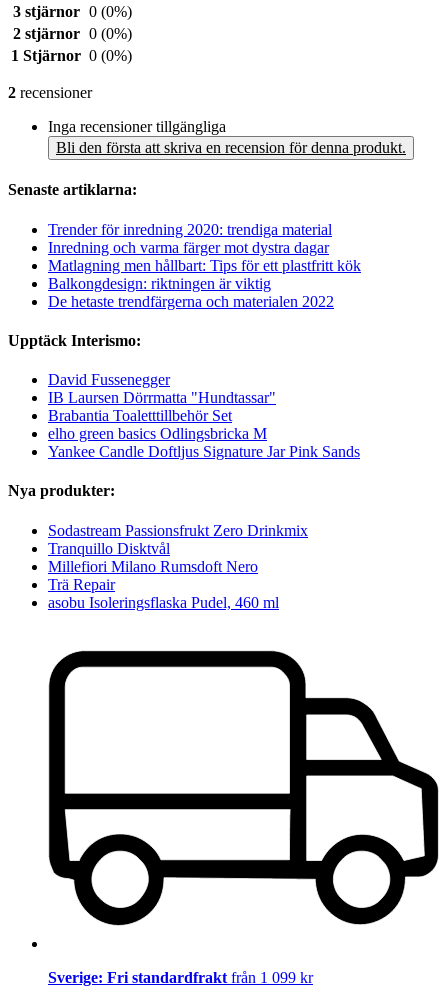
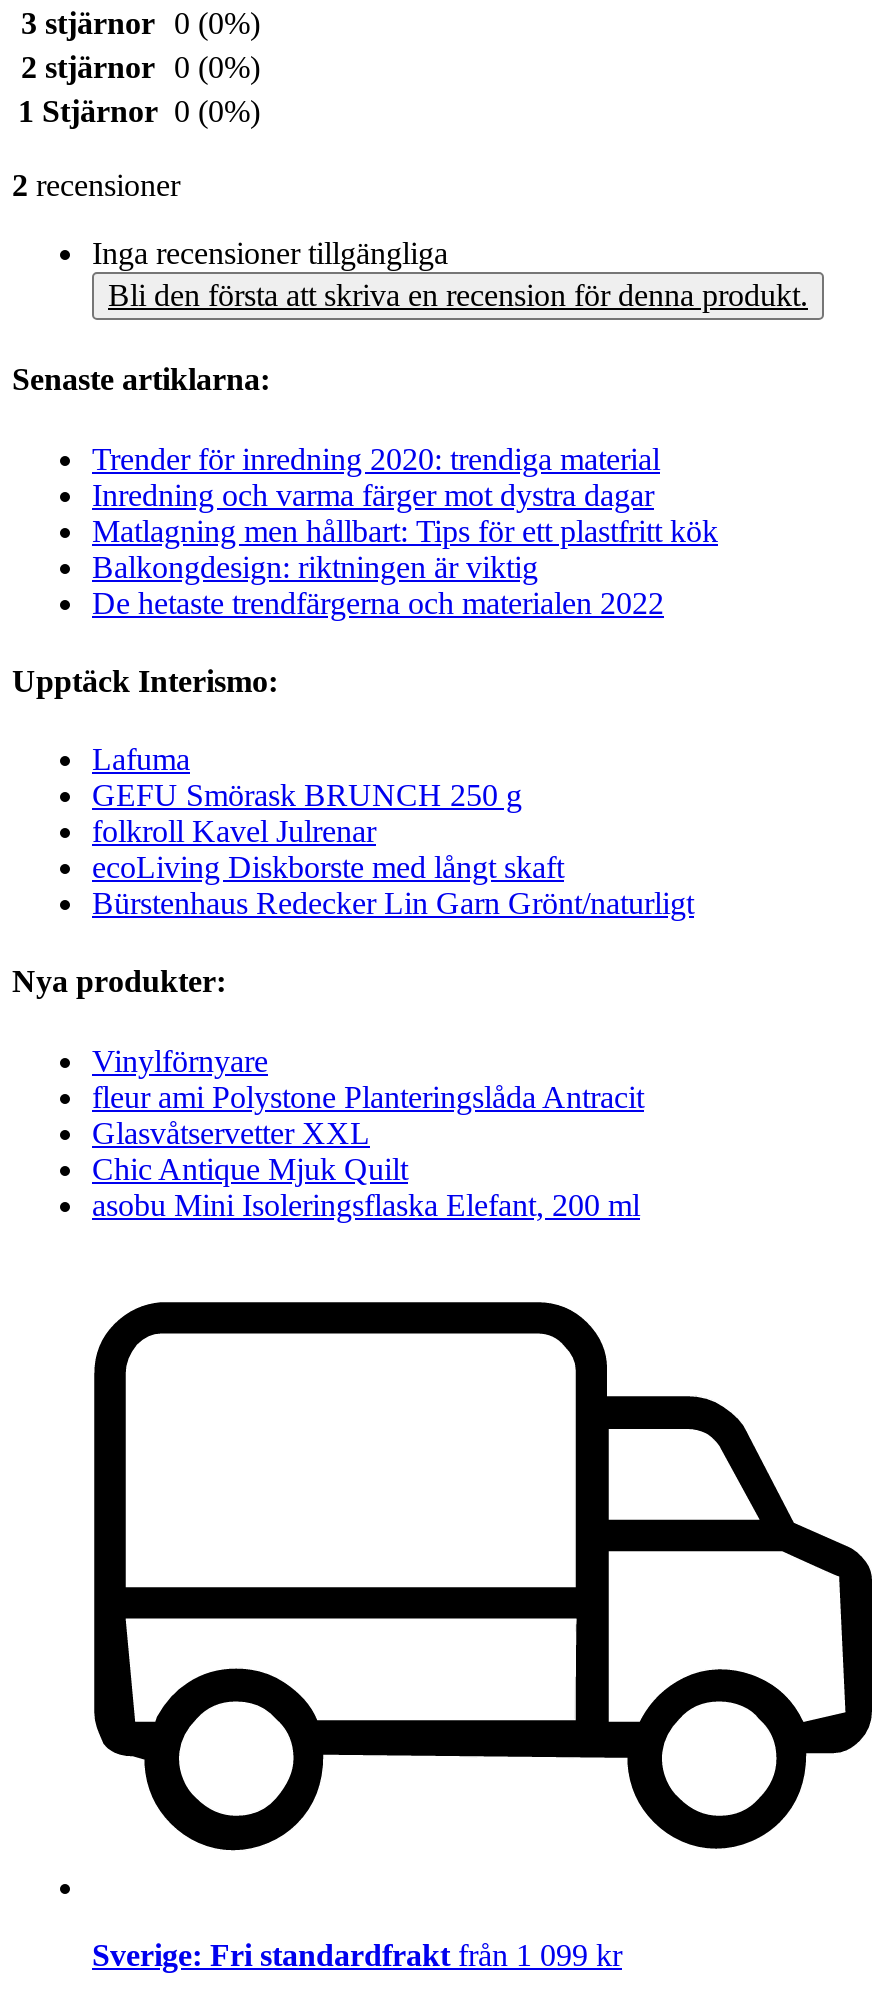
[48,371,360,460] David Fussenegger | IB Laursen Dörrmatta "Hundtassar" | Brabantia Toaletttillbehör Set | elho green basics Odlingsbricka M | Yankee Candle Doftljus Signature Jar Pink Sands -> [92,742,694,920] Lafuma | GEFU Smörask BRUNCH 250 g | folkroll Kavel Julrenar | ecoLiving Diskborste med långt skaft | Bürstenhaus Redecker Lin Garn Grönt/naturligt
[48,522,308,611] Sodastream Passionsfrukt Zero Drinkmix | Tranquillo Disktvål | Millefiori Milano Rumsdoft Nero | Trä Repair | asobu Isoleringsflaska Pudel, 460 ml -> [92,1044,644,1222] Vinylförnyare | fleur ami Polystone Planteringslåda Antracit | Glasvåtservetter XXL | Chic Antique Mjuk Quilt | asobu Mini Isoleringsflaska Elefant, 200 ml

